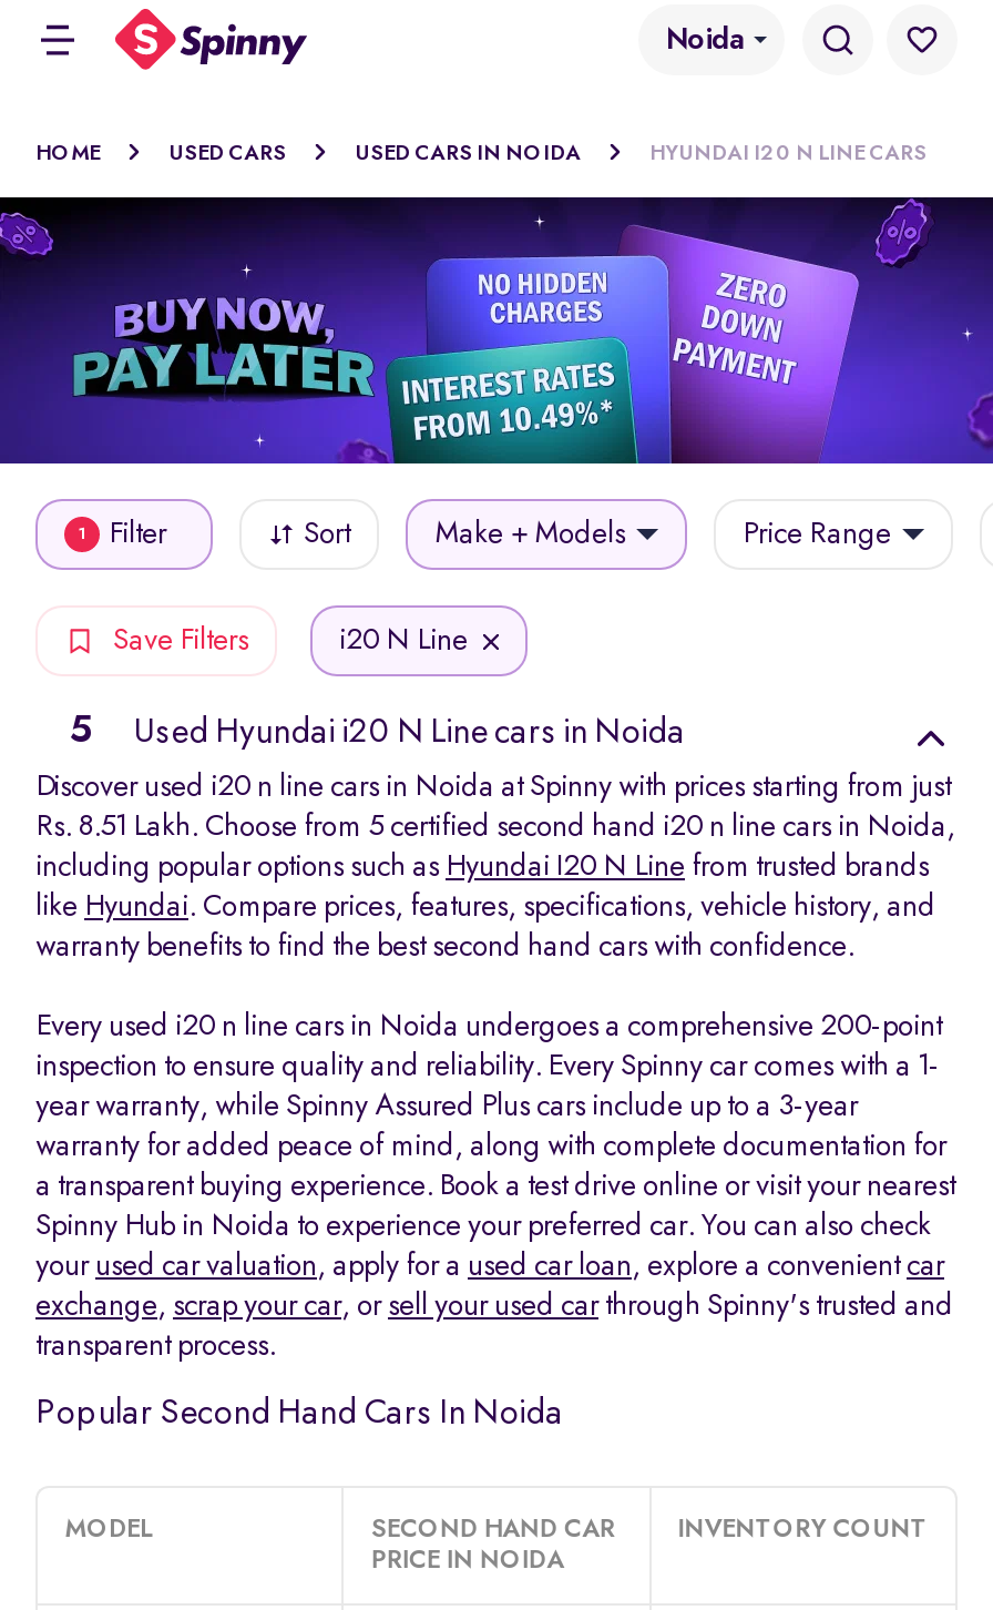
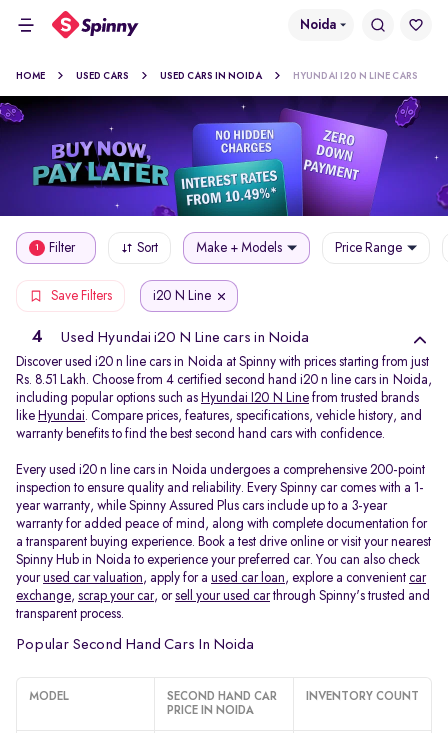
[69,712,685,752] 5 Used Hyundai i20 N Line cars in Noida -> [30,328,309,346] 4 Used Hyundai i20 N Line cars in Noida
[35,812,955,843] Rs. 8.51 Lakh. Choose from 5 certified second hand i20 n line cars in Noida, -> [16,373,432,387] Rs. 8.51 Lakh. Choose from 4 certified second hand i20 n line cars in Noida,

